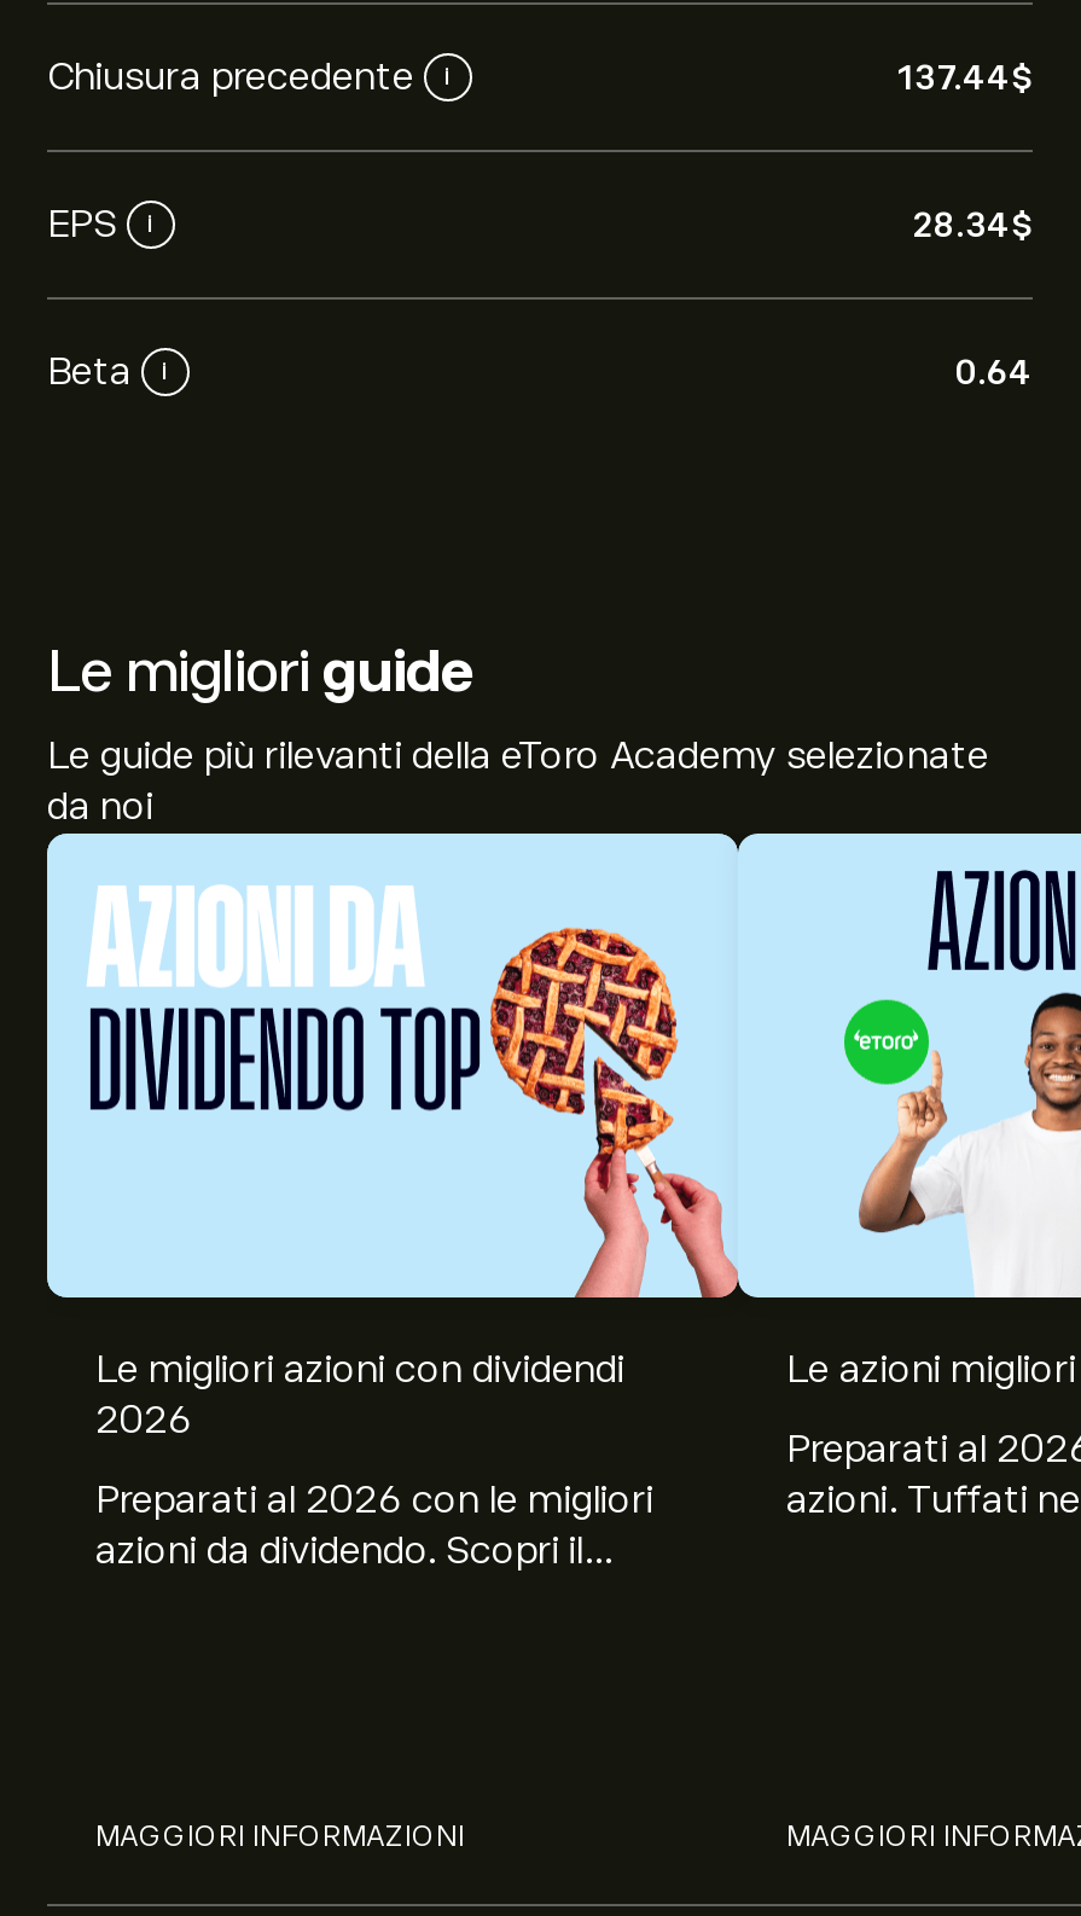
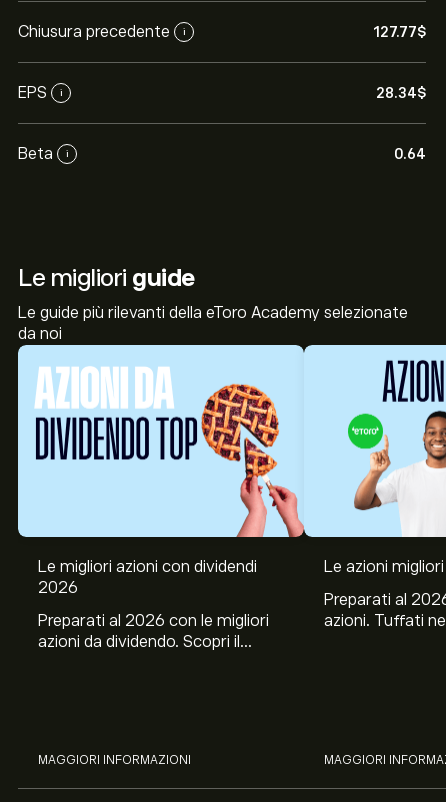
[897,58,1033,97] 137.44$ -> [373,24,426,40] 127.77$

